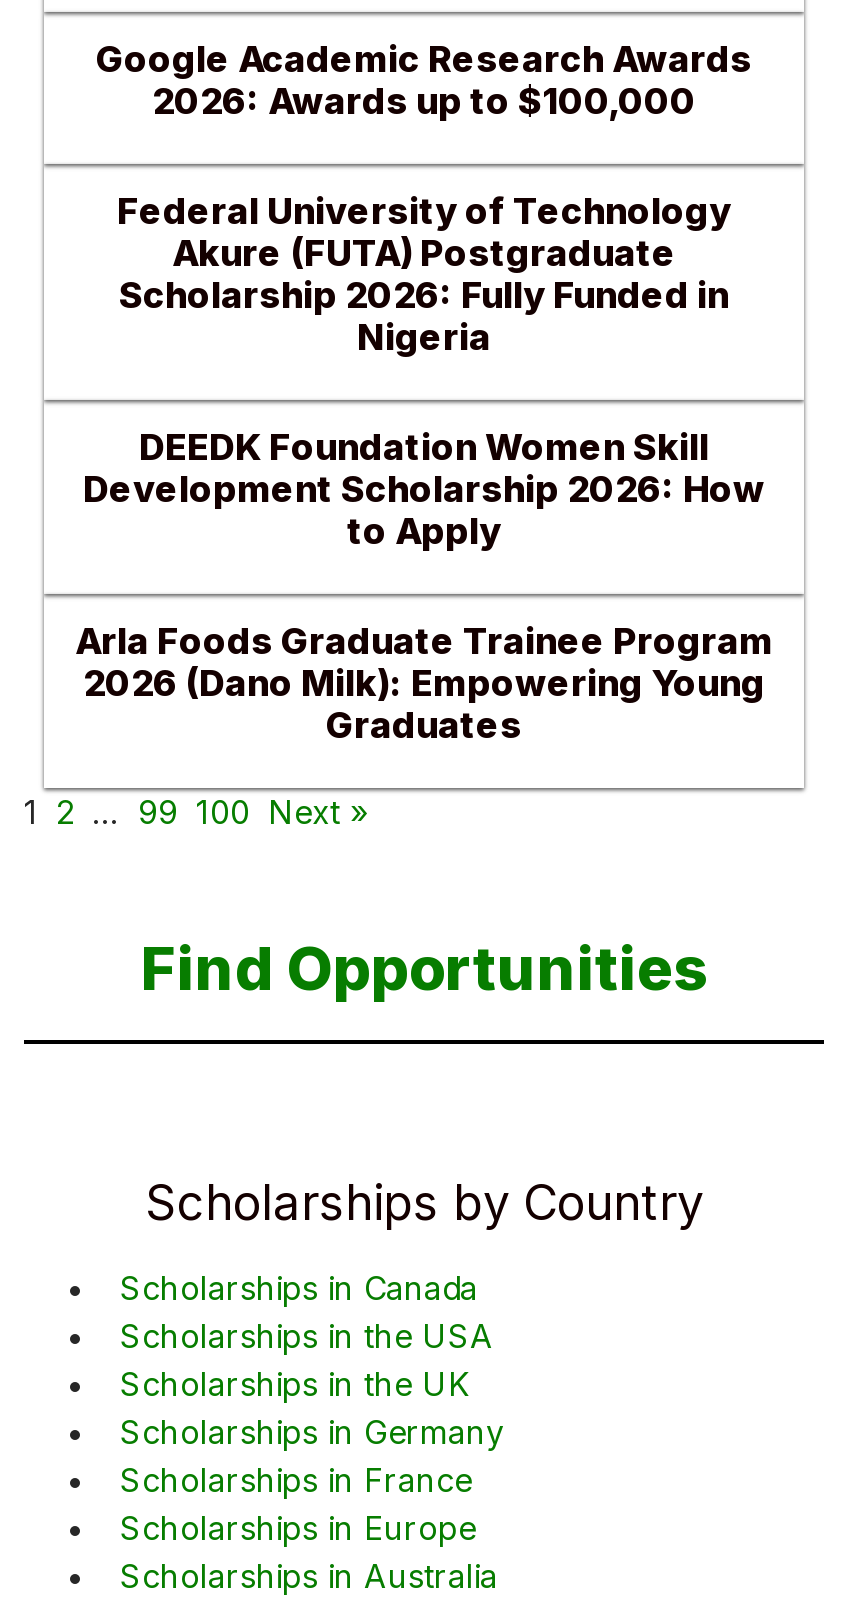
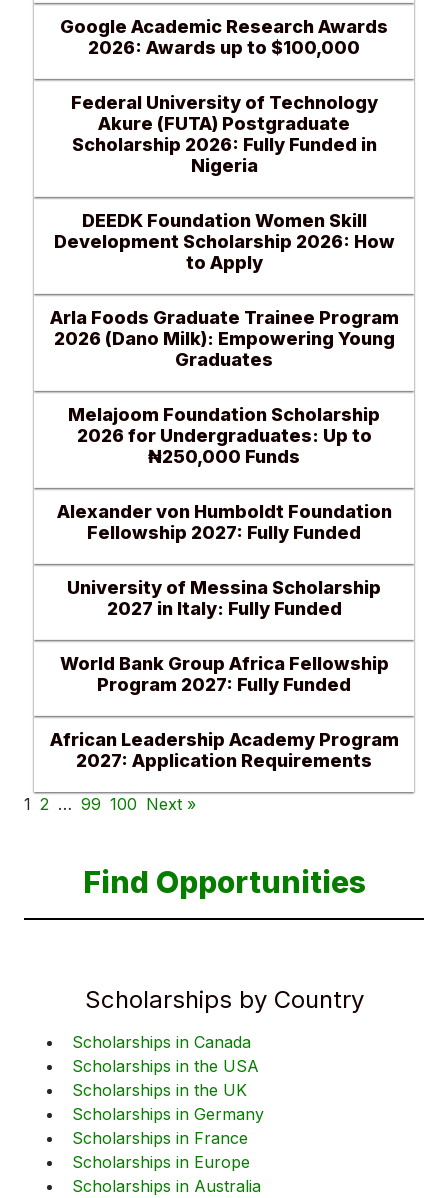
none -> [49,404,398,771] Melajoom Foundation Scholarship | 2026 for Undergraduates: Up to | ₦250,000 Funds | Alexander von Humboldt Foundation | Fellowship 2027: Fully Funded | University of Messina Scholarship | 2027 in Italy: Fully Funded | World Bank Group Africa Fellowship | Program 2027: Fully Funded | African Leadership Academy Program | 2027: Application Requirements

